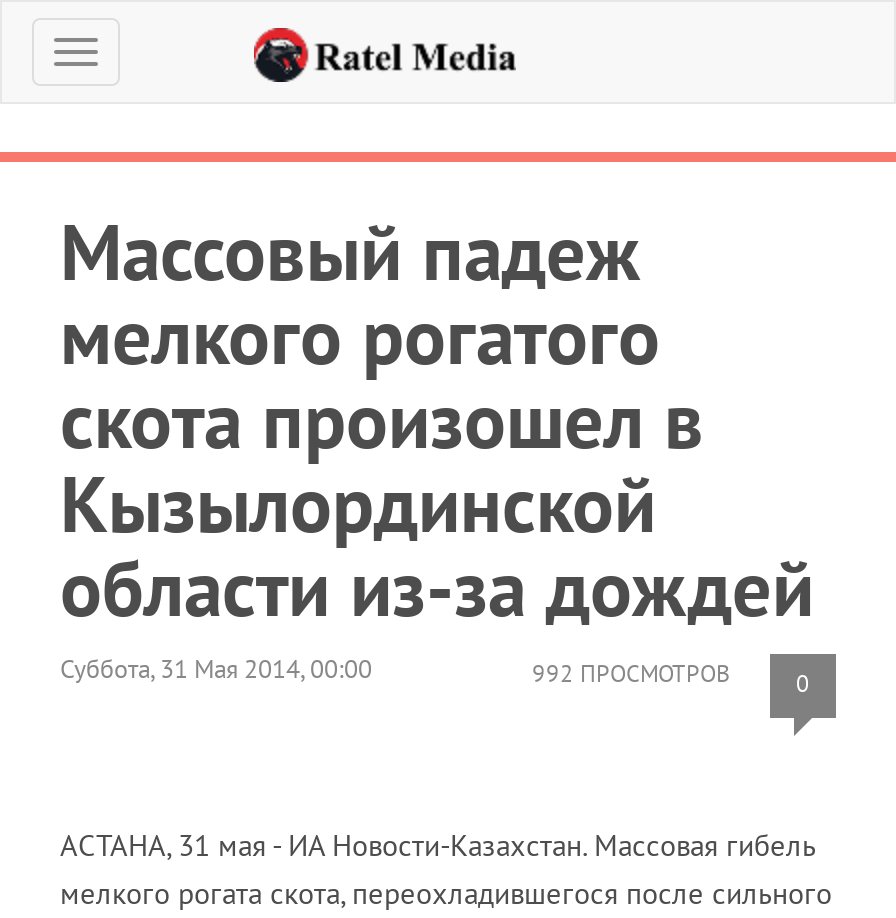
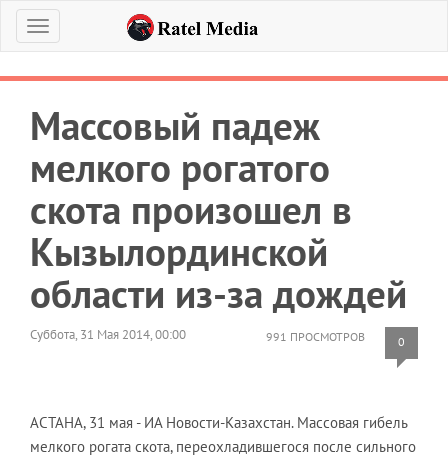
[532,658,730,688] 992 ПРОСМОТРОВ -> [266,329,365,344] 991 ПРОСМОТРОВ

